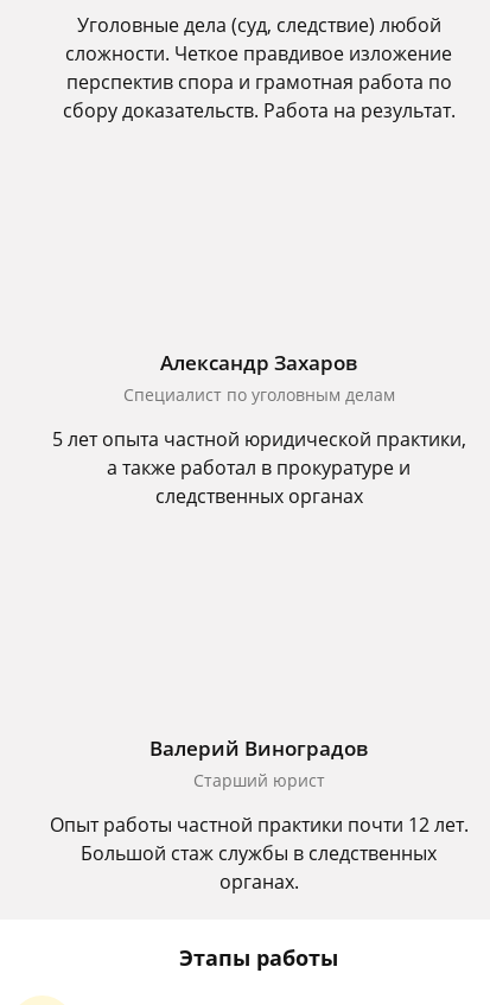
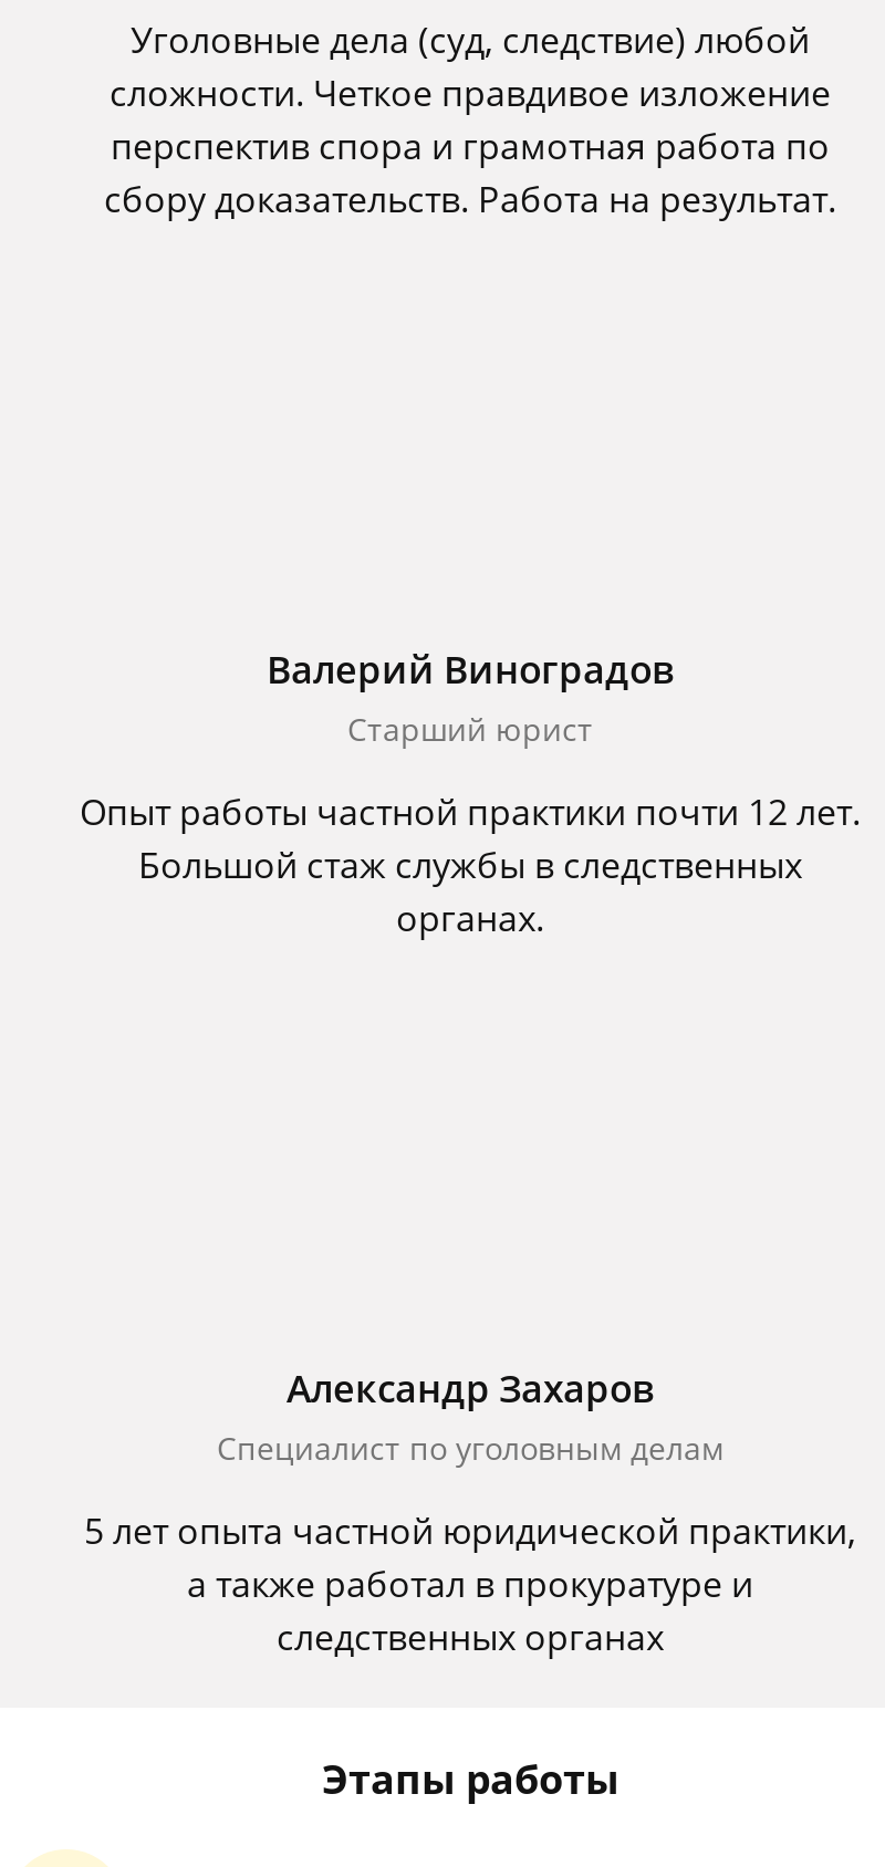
moved [52,349,466,509] -> [84,1363,856,1661]: Александр Захаров | Специалист по уголовным делам | 5 лет опыта частной юридической практики, | а также работал в прокуратуре и | следственных органах
moved [49,734,468,895] -> [80,644,861,942]: Валерий Виноградов | Старший юрист | Опыт работы частной практики почти 12 лет. | Большой стаж службы в следственных | органах.

